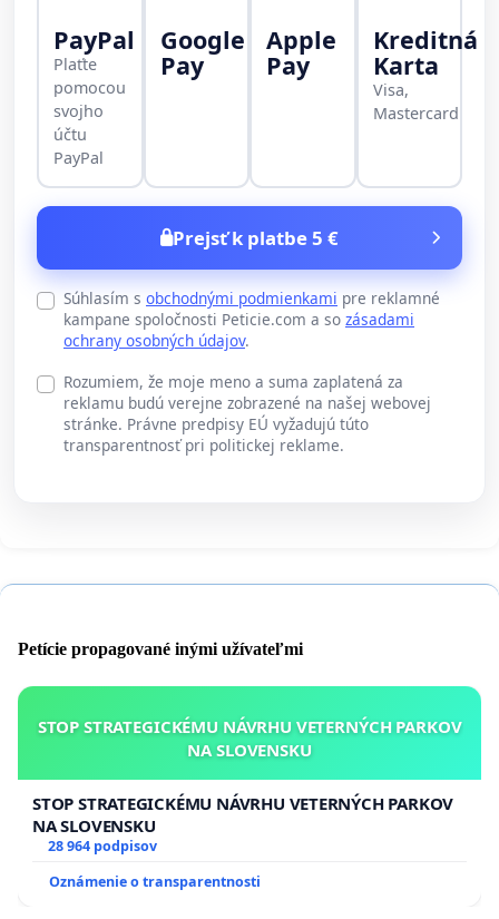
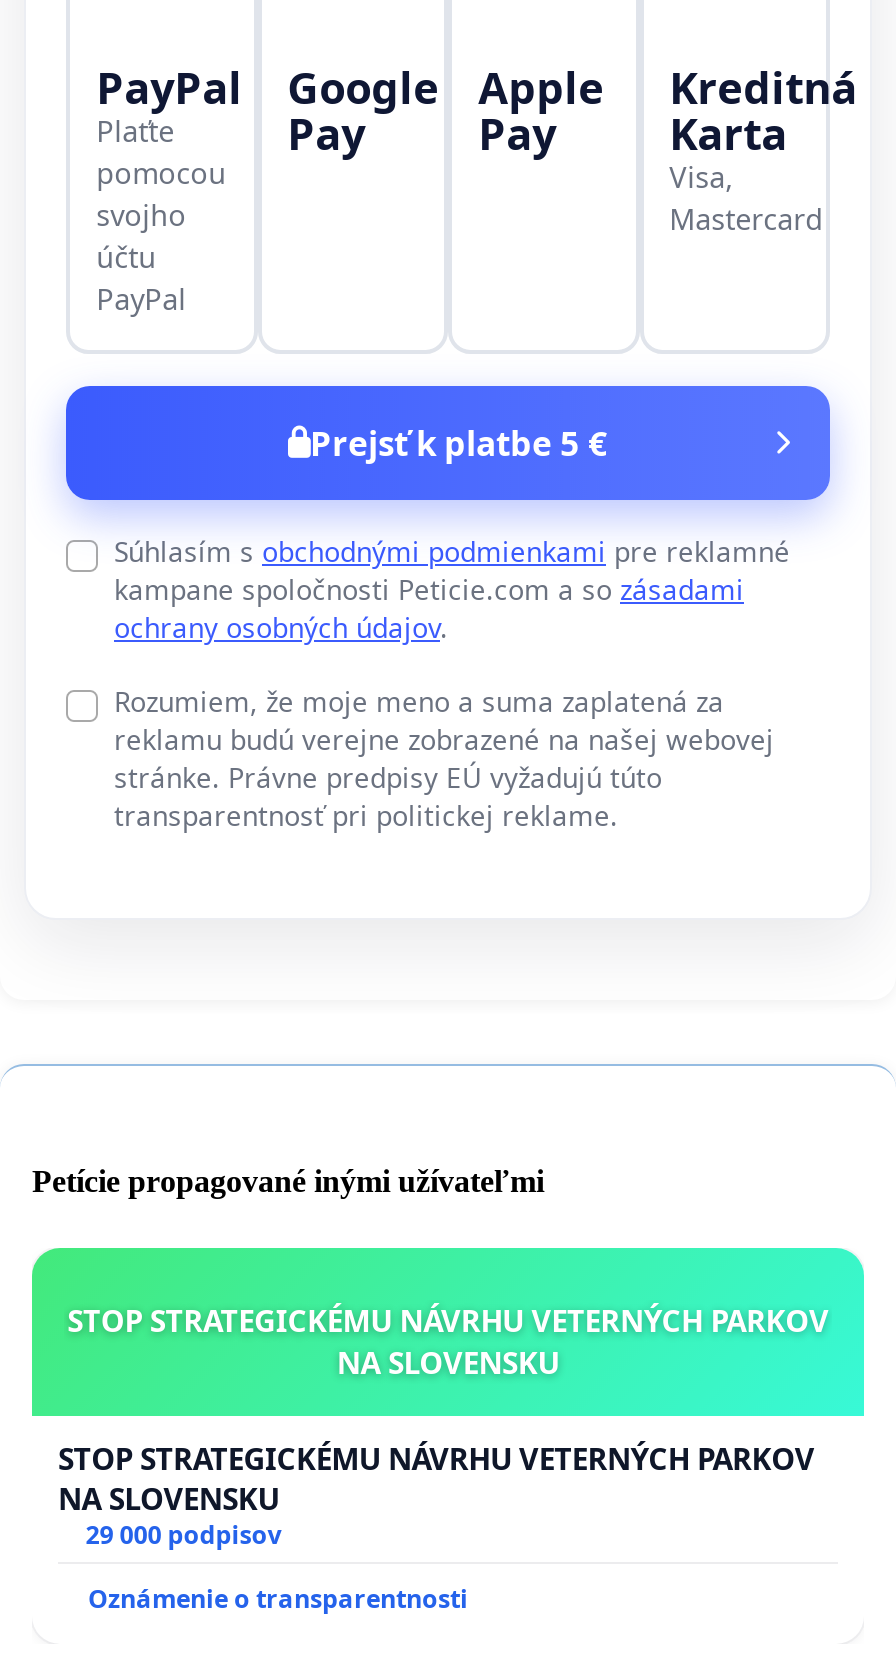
[48,836,157,855] 28 964 podpisov -> [86,1517,282,1551] 29 000 podpisov

